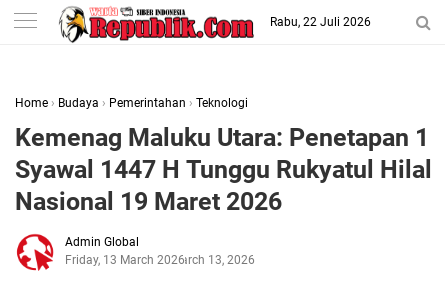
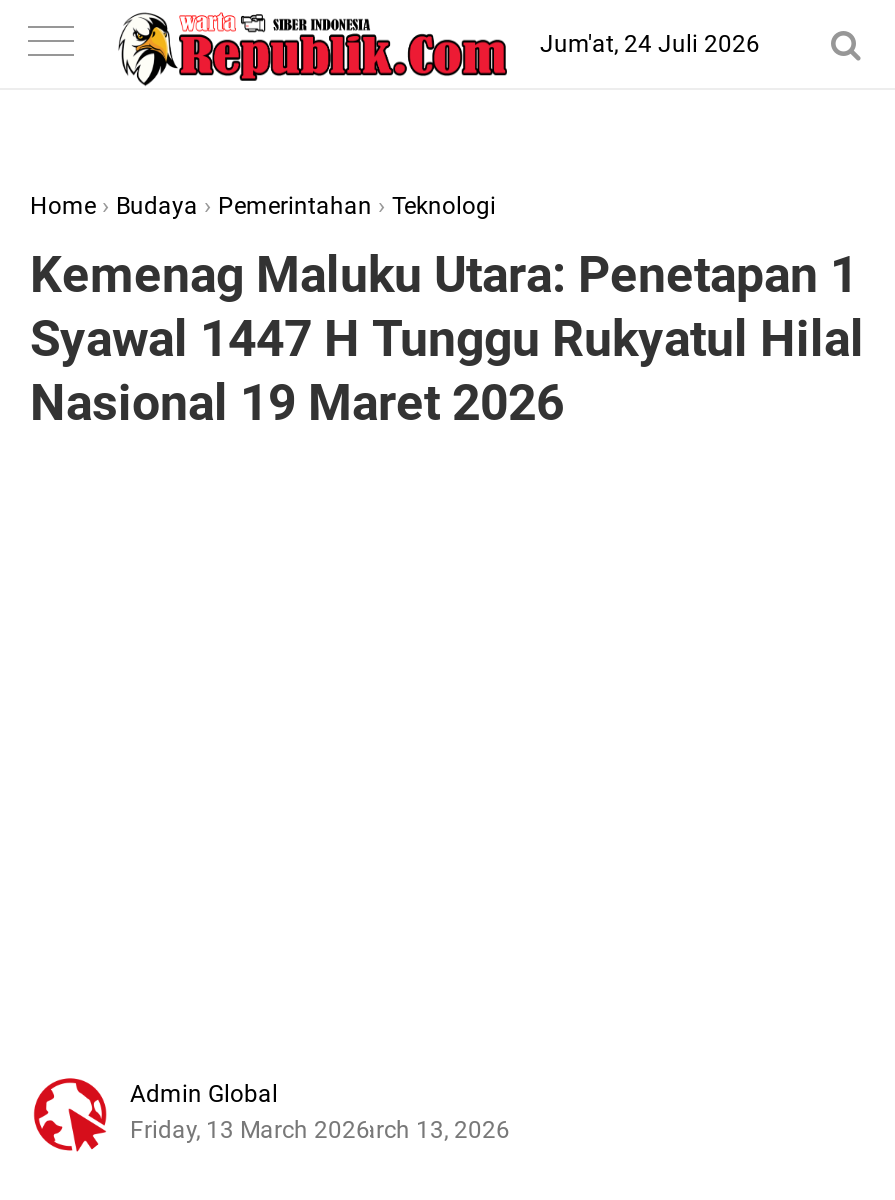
[270,15,371,29] Rabu, 22 Juli 2026 -> [540,30,760,58] Jum'at, 24 Juli 2026

